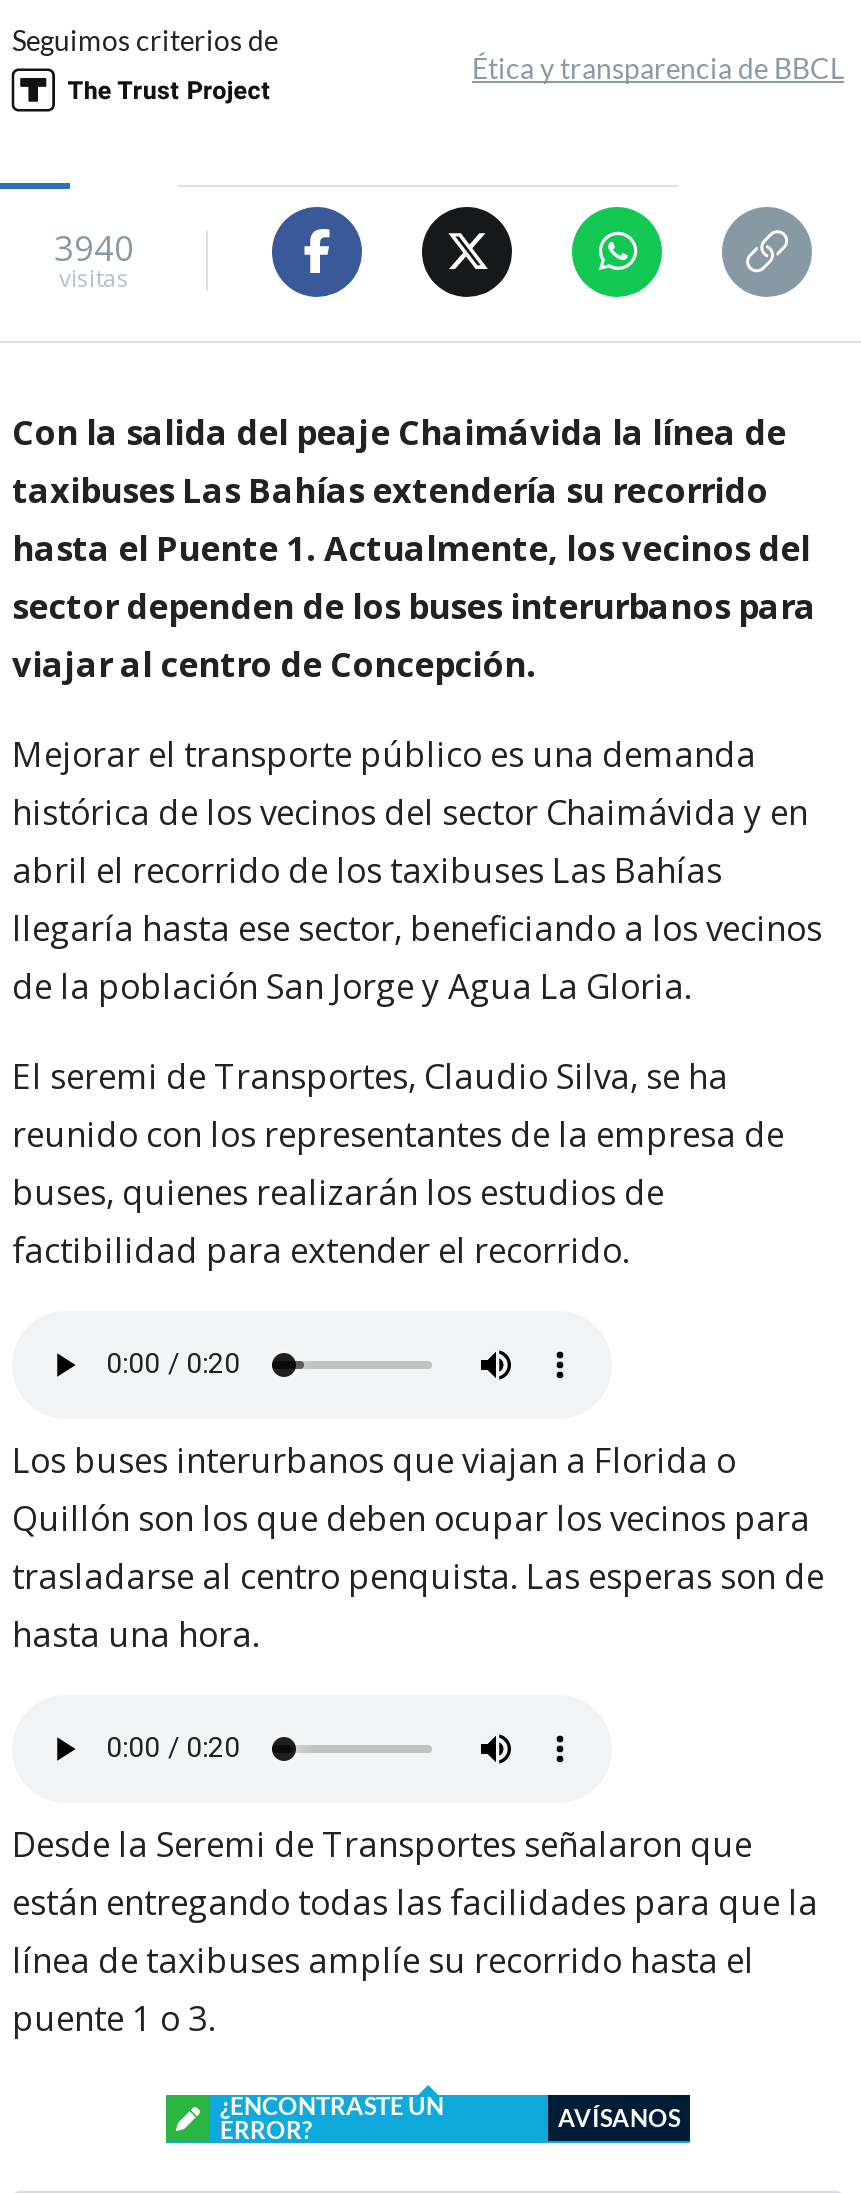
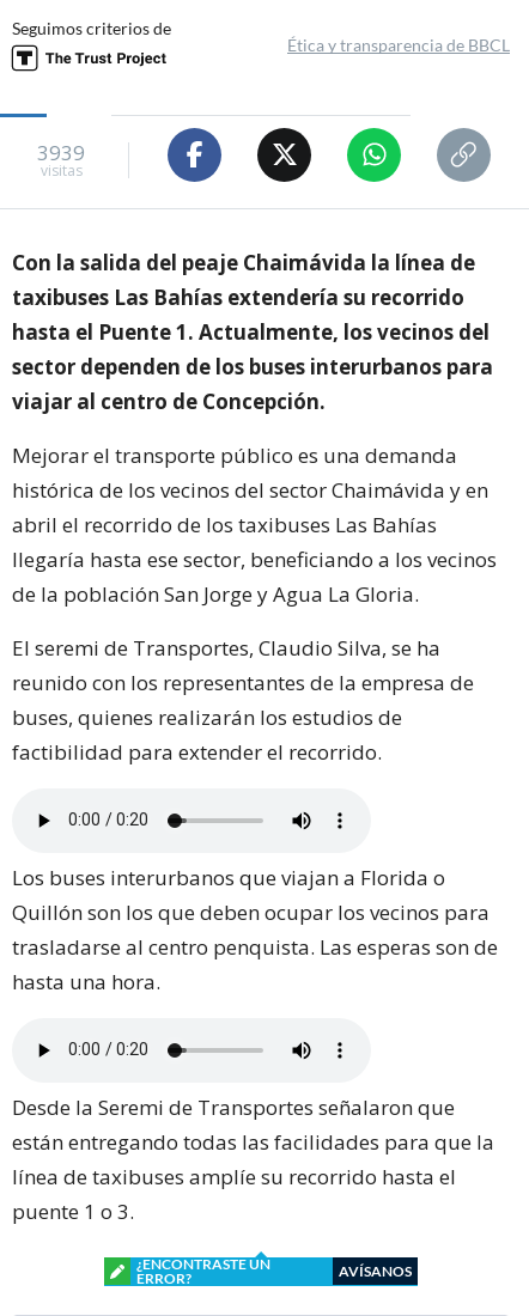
[54,226,134,272] 3940 -> [37,139,85,167] 3939

